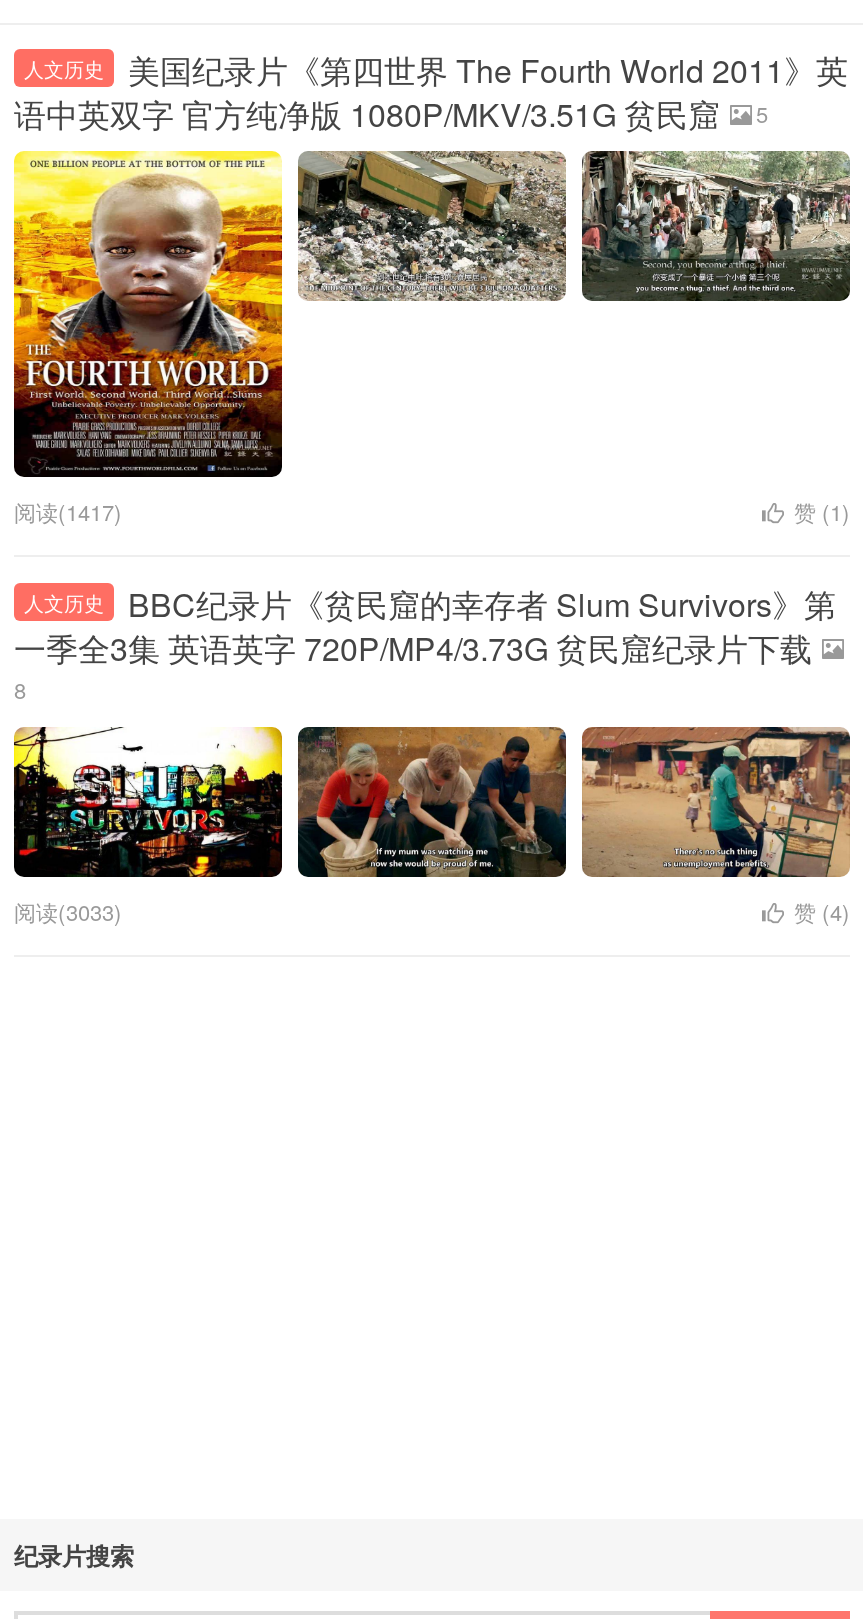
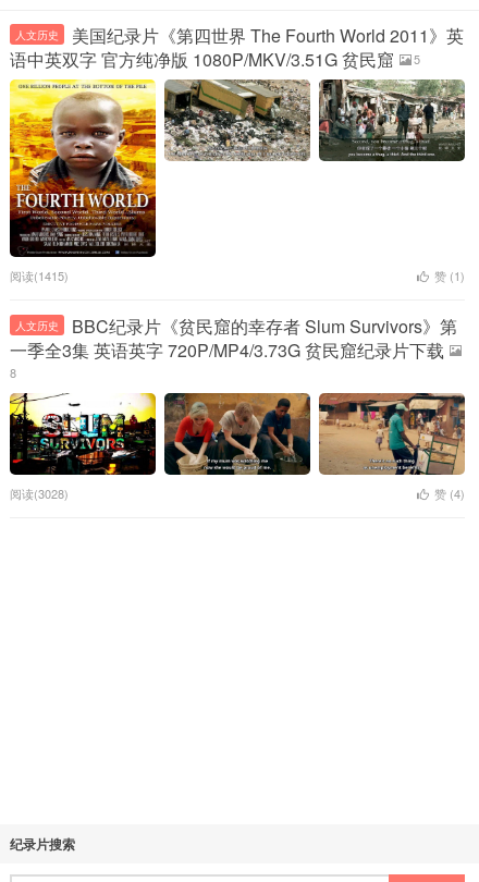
[14,495,122,527] 阅读(1417) -> [10,267,69,284] 阅读(1415)
[14,896,122,928] 阅读(3033) -> [10,485,69,502] 阅读(3028)

